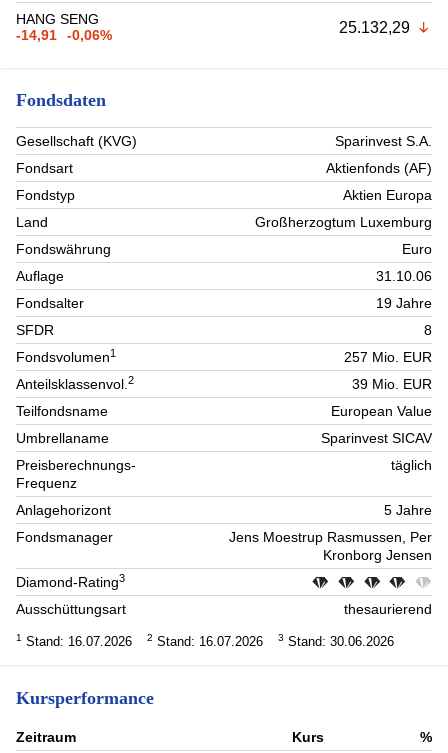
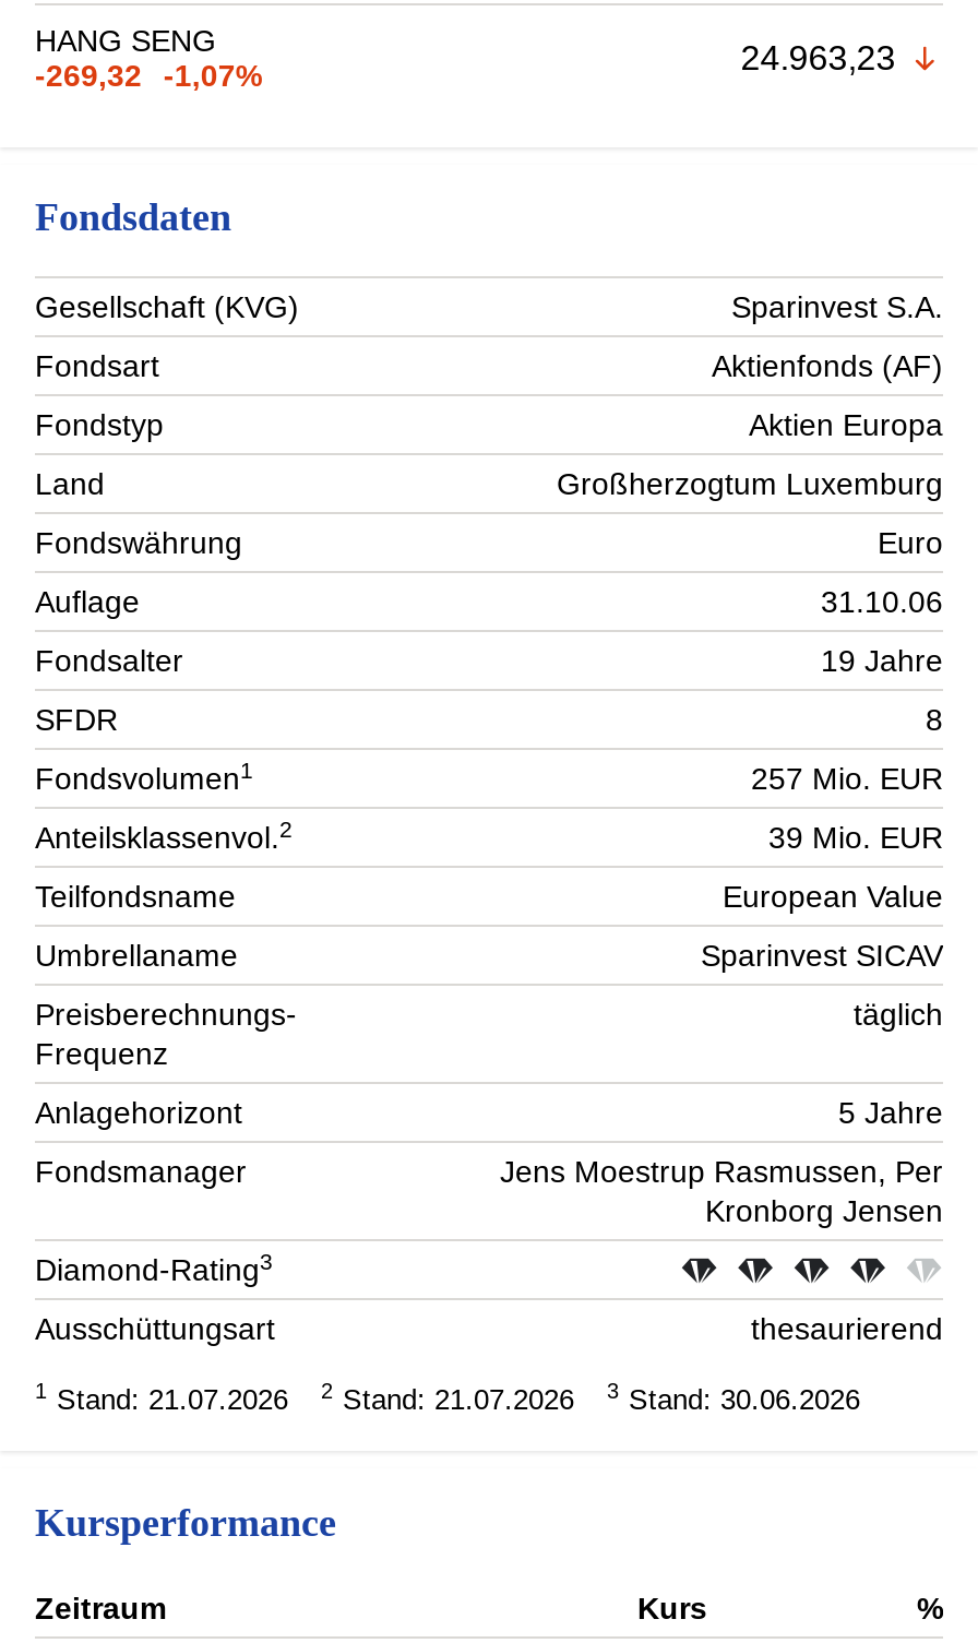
[339,19,410,36] 25.132,29 -> [741,40,896,78] 24.963,23
[16,27,57,43] -14,91 -> [35,58,142,93] -269,32
[67,27,112,43] -0,06% -> [163,58,262,93] -1,07%
[16,632,132,649] 1 Stand: 16.07.2026 -> [35,1380,288,1417] 1 Stand: 21.07.2026
[147,632,263,649] 2 Stand: 16.07.2026 -> [321,1380,574,1417] 2 Stand: 21.07.2026

